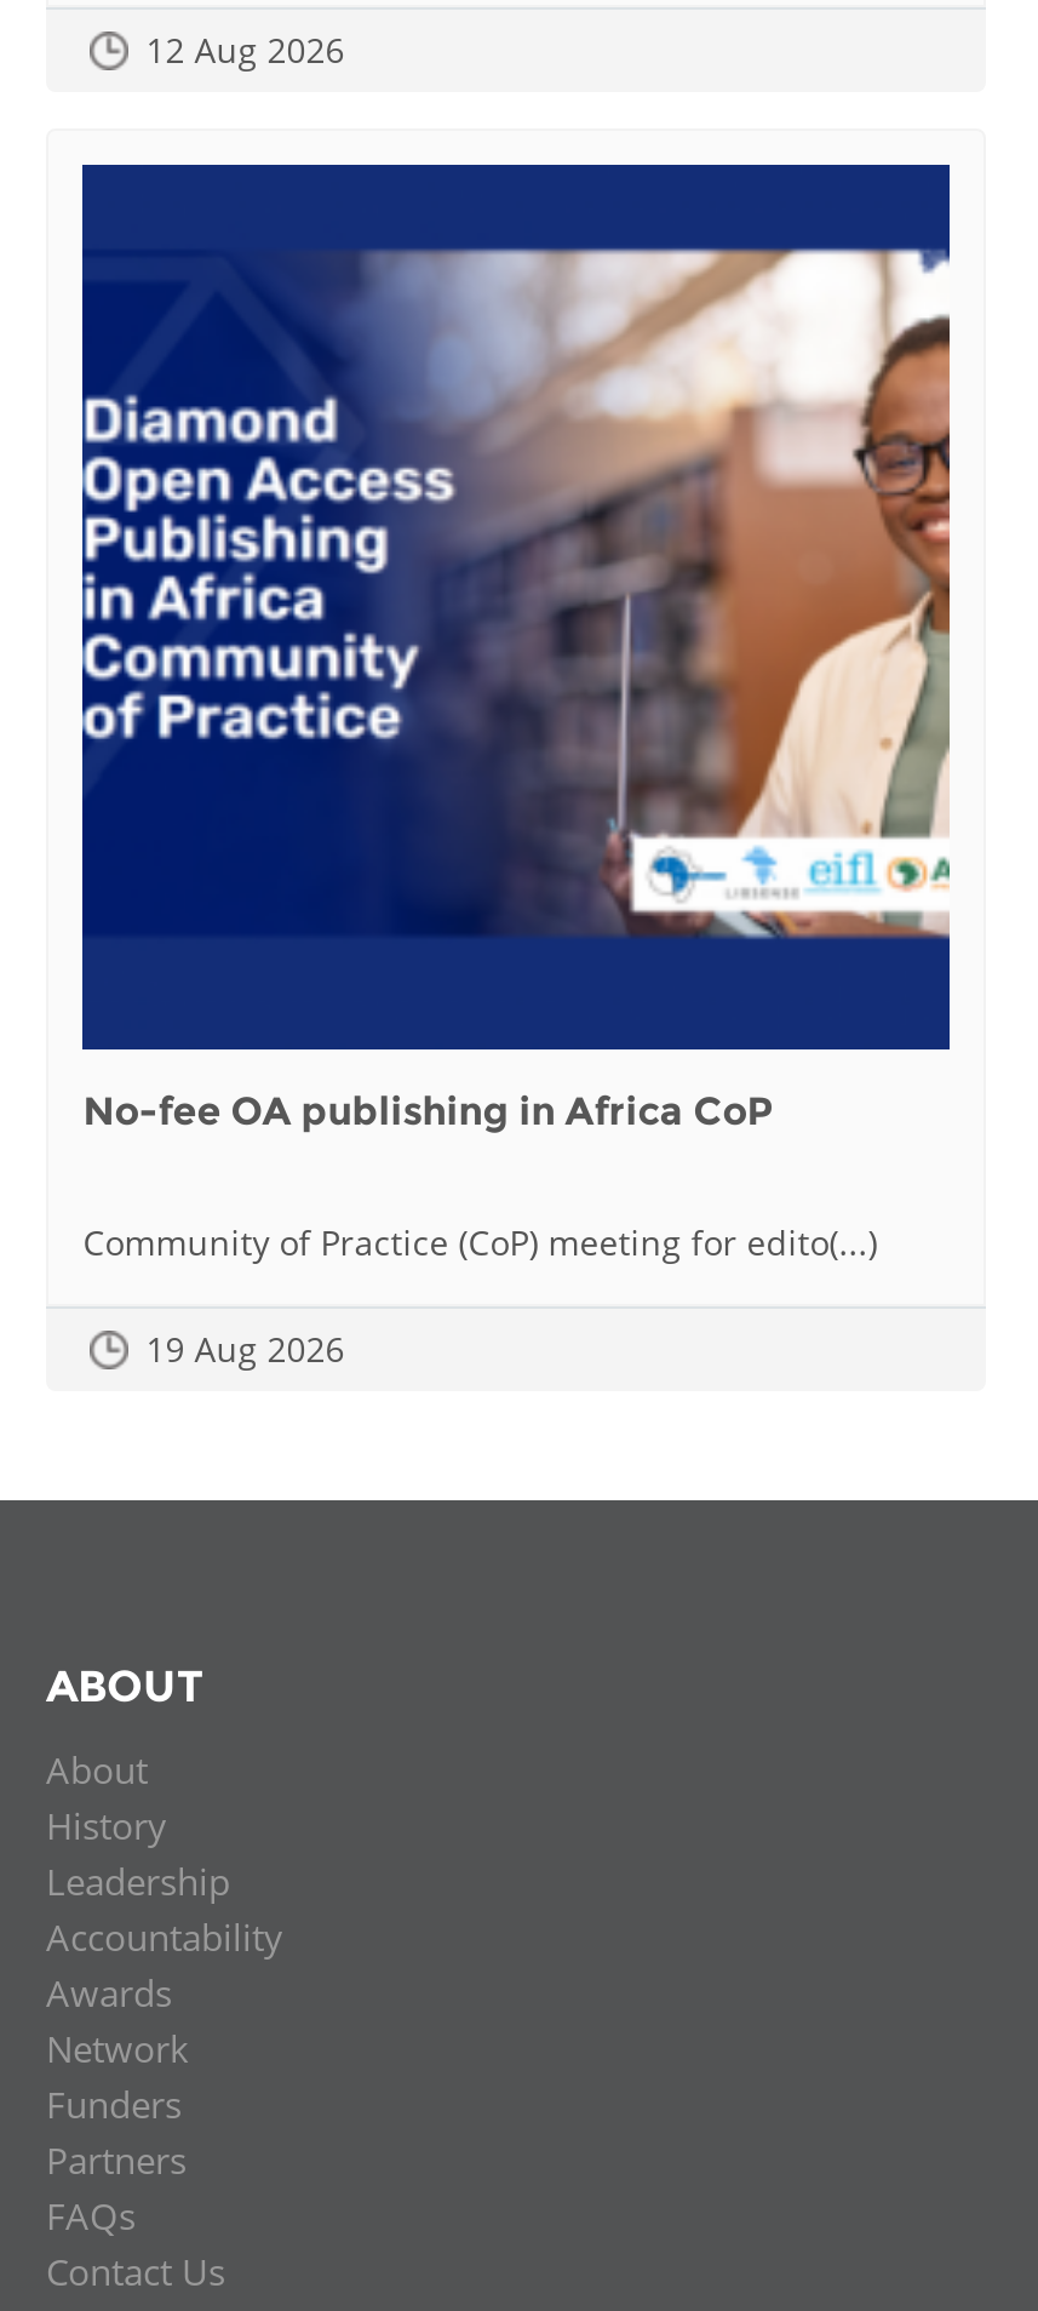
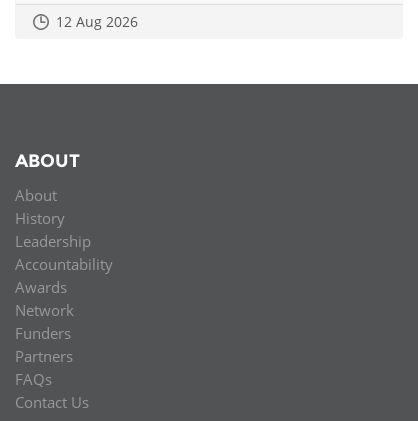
[80,162,952,1371] [image] | No-fee OA publishing in Africa CoP | Community of Practice (CoP) meeting for edito(...) | 19 Aug 2026 -> none

